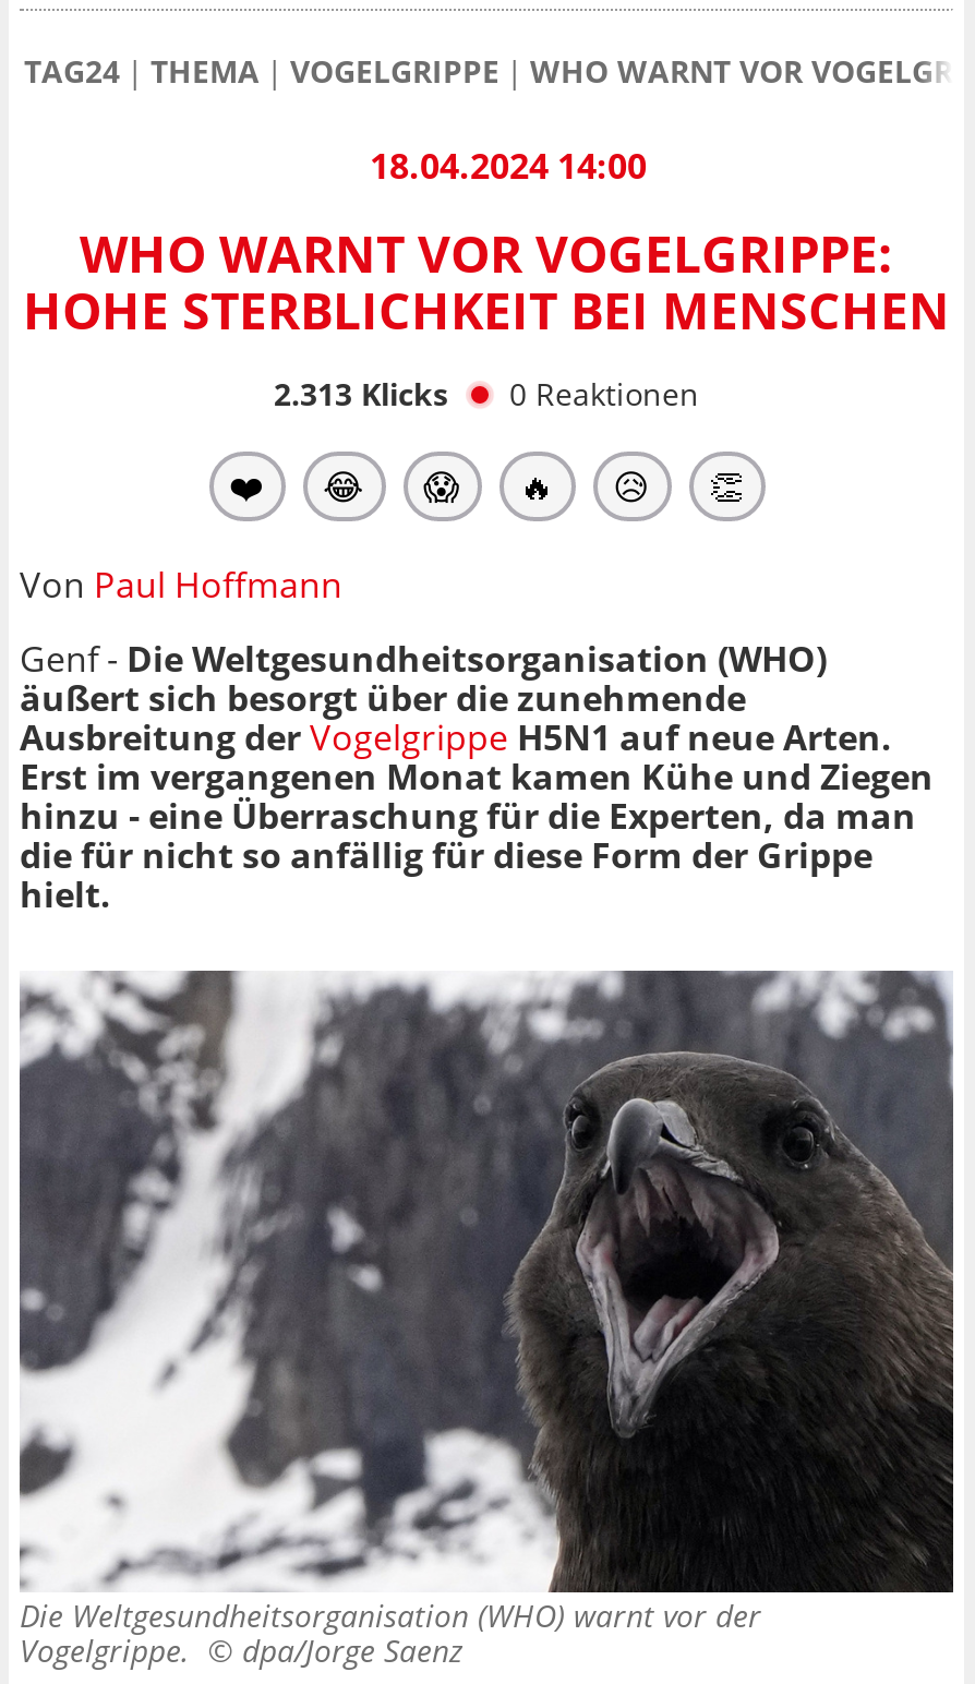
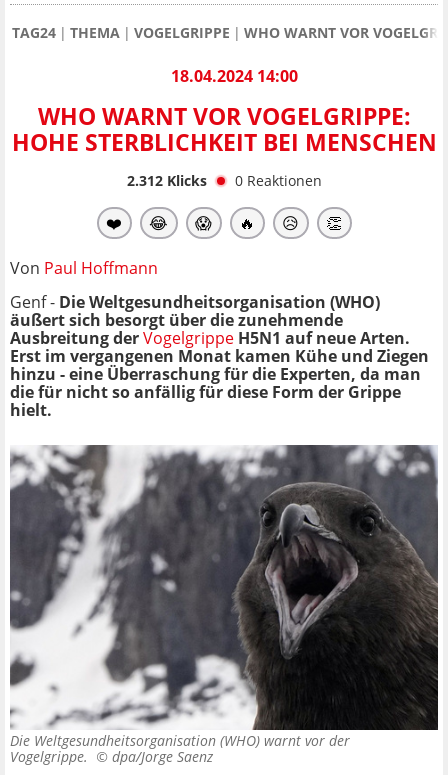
[274,373,699,414] 2.313 Klicks 0 Reaktionen -> [126,171,321,190] 2.312 Klicks 0 Reaktionen

